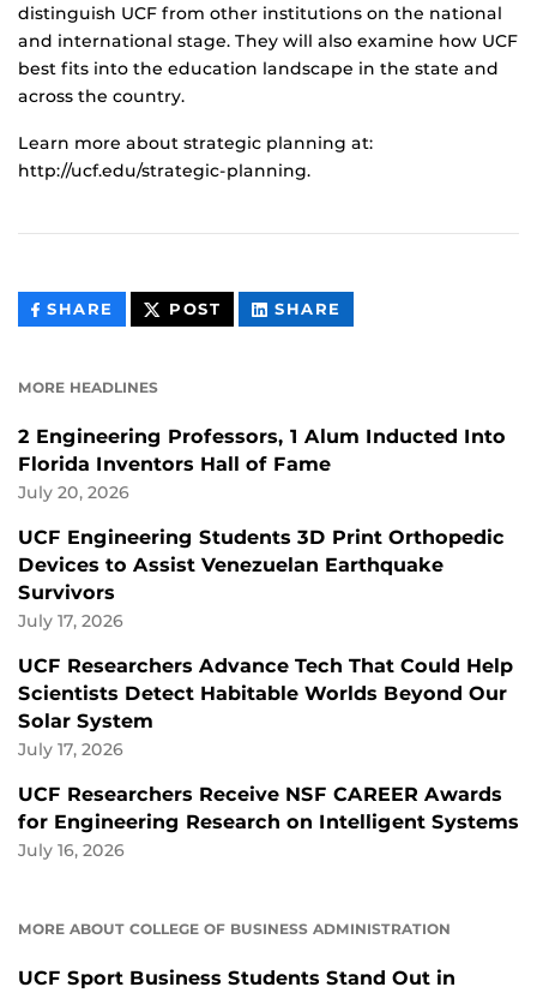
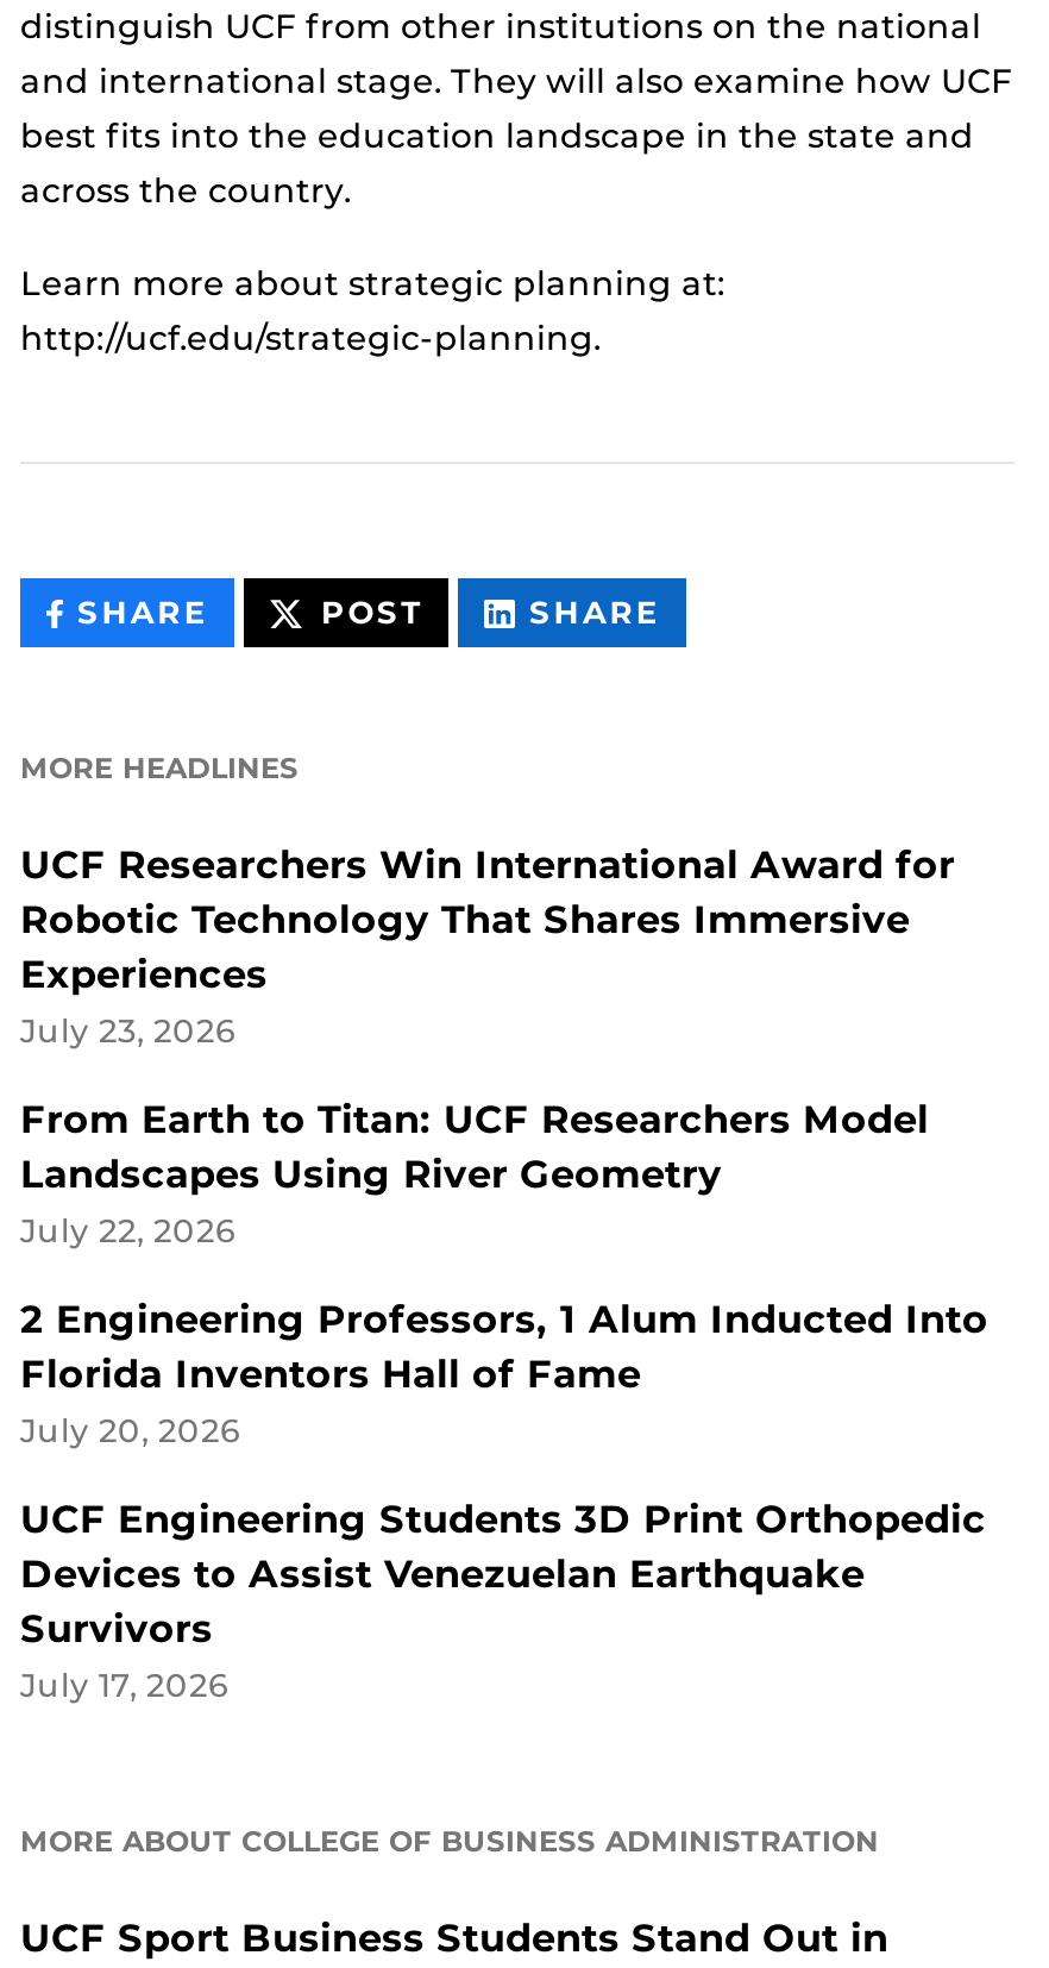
none -> [20,843,955,1250] UCF Researchers Win International Award for | Robotic Technology That Shares Immersive | Experiences | July 23, 2026 | From Earth to Titan: UCF Researchers Model | Landscapes Using River Geometry | July 22, 2026
moved [18,425,506,631] -> [20,1297,988,1704]: 2 Engineering Professors, 1 Alum Inducted Into | Florida Inventors Hall of Fame | July 20, 2026 | UCF Engineering Students 3D Print Orthopedic | Devices to Assist Venezuelan Earthquake | Survivors | July 17, 2026
[18,655,519,860] UCF Researchers Advance Tech That Could Help | Scientists Detect Habitable Worlds Beyond Our | Solar System | July 17, 2026 | UCF Researchers Receive NSF CAREER Awards | for Engineering Research on Intelligent Systems | July 16, 2026 -> none

